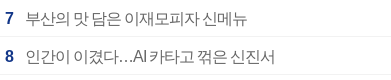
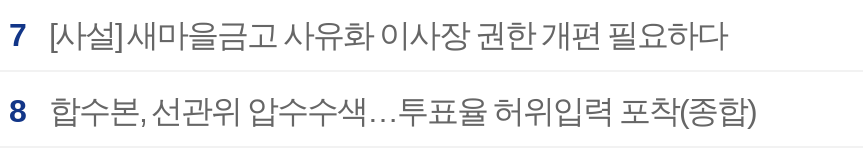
[25,10,247,27] 부산의 맛 담은 이재모피자 신메뉴 -> [49,18,727,52] [사설] 새마을금고 사유화 이사장 권한 개편 필요하다
[25,48,275,65] 인간이 이겼다…AI 카타고 꺾은 신진서 -> [49,94,755,128] 합수본, 선관위 압수수색…투표율 허위입력 포착(종합)

